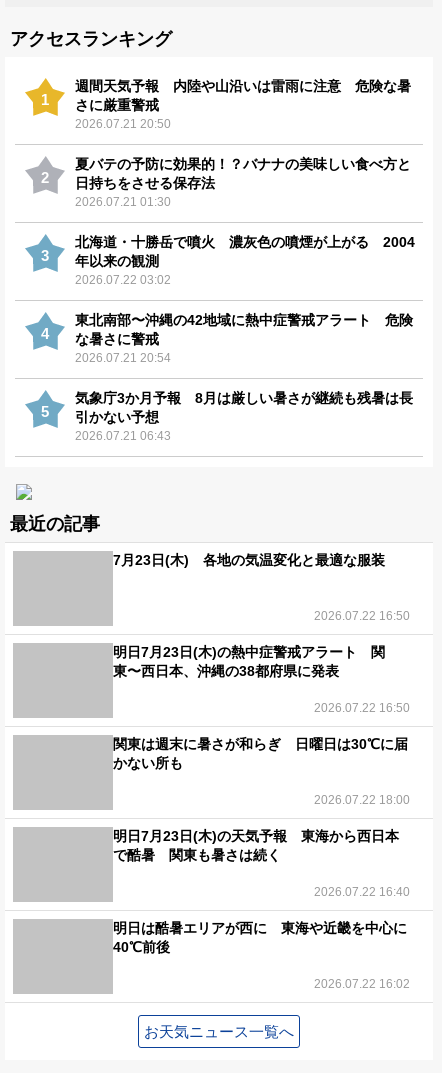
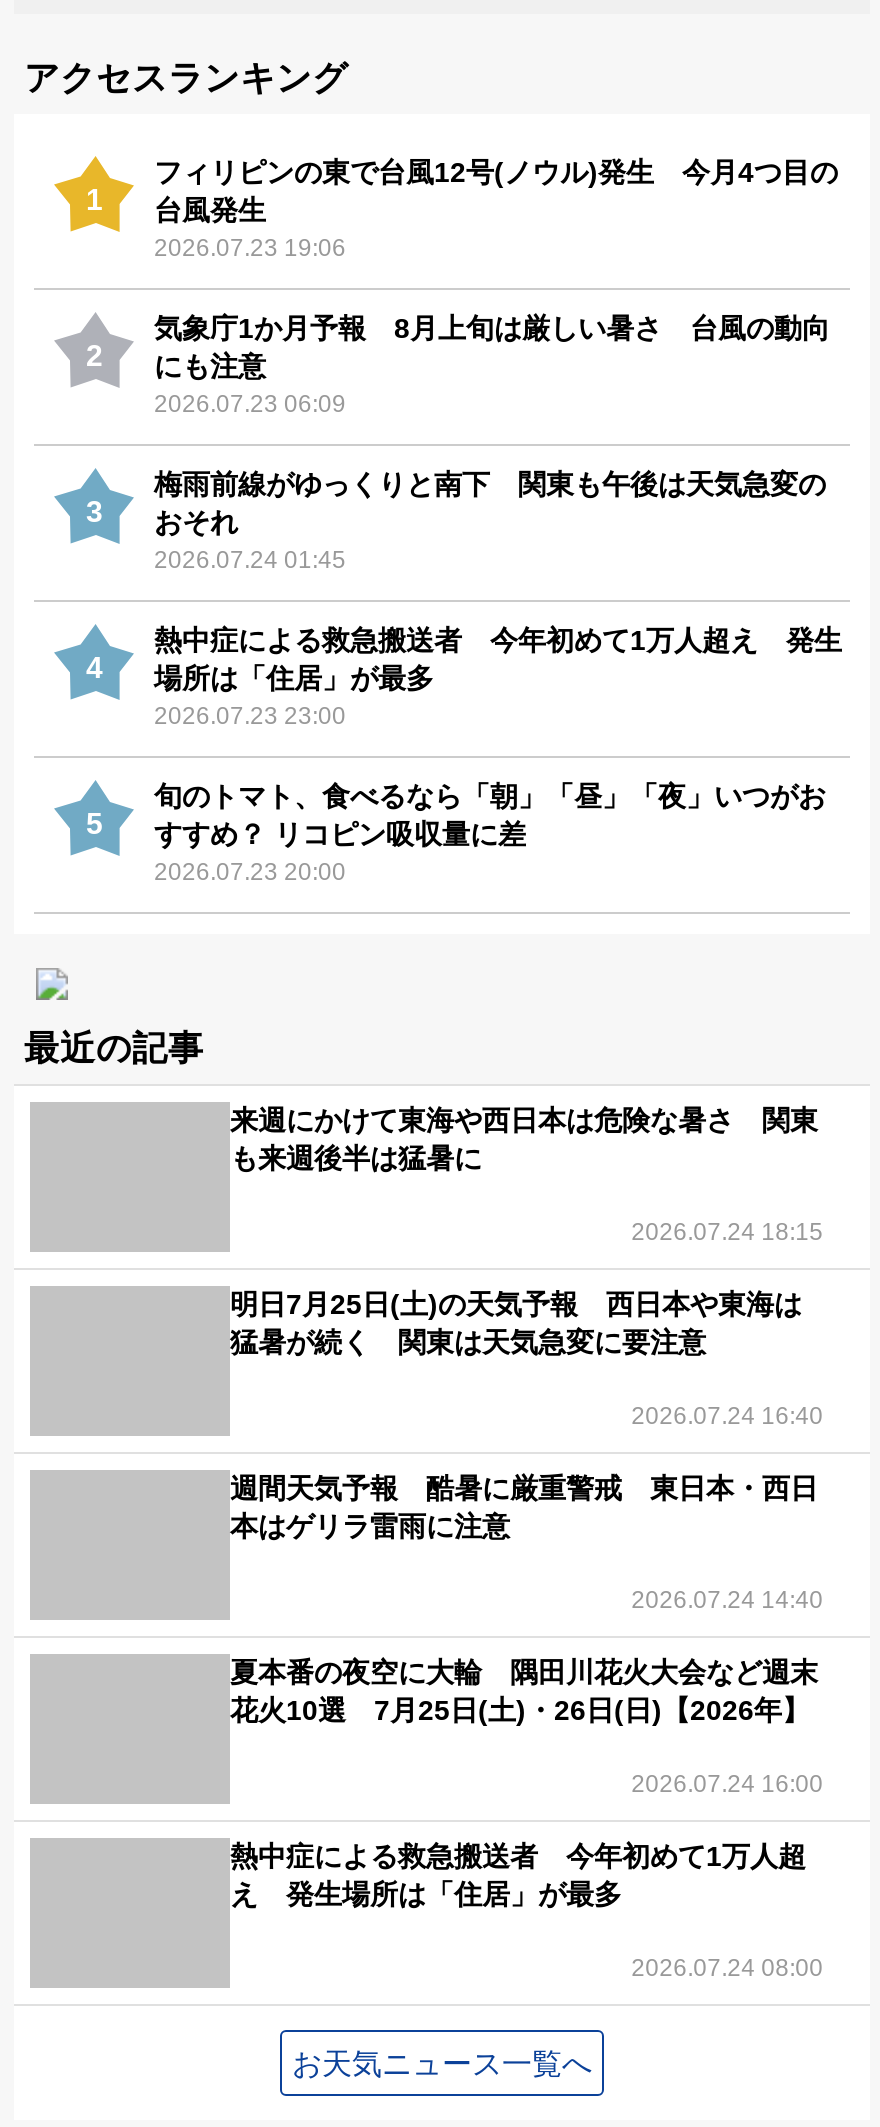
[75,77,411,130] 週間天気予報 内陸や山沿いは雷雨に注意 危険な暑 | さに厳重警戒 | 2026.07.21 20:50 -> [154,155,838,261] フィリピンの東で台風12号(ノウル)発生 今月4つ目の | 台風発生 | 2026.07.23 19:06
[75,155,411,208] 夏バテの予防に効果的！？バナナの美味しい食べ方と | 日持ちをさせる保存法 | 2026.07.21 01:30 -> [154,311,830,417] 気象庁1か月予報 8月上旬は厳しい暑さ 台風の動向 | にも注意 | 2026.07.23 06:09
[75,233,415,286] 北海道・十勝岳で噴火 濃灰色の噴煙が上がる 2004 | 年以来の観測 | 2026.07.22 03:02 -> [154,467,826,573] 梅雨前線がゆっくりと南下 関東も午後は天気急変の | おそれ | 2026.07.24 01:45
[75,311,413,364] 東北南部〜沖縄の42地域に熱中症警戒アラート 危険 | な暑さに警戒 | 2026.07.21 20:54 -> [154,623,842,729] 熱中症による救急搬送者 今年初めて1万人超え 発生 | 場所は「住居」が最多 | 2026.07.23 23:00
[75,389,413,442] 気象庁3か月予報 8月は厳しい暑さが継続も残暑は長 | 引かない予想 | 2026.07.21 06:43 -> [154,779,826,885] 旬のトマト、食べるなら「朝」「昼」「夜」いつがお | すすめ？ リコピン吸収量に差 | 2026.07.23 20:00
[113,551,385,567] 7月23日(木) 各地の気温変化と最適な服装 -> [230,1103,818,1173] 来週にかけて東海や西日本は危険な暑さ 関東 | も来週後半は猛暑に
[314,608,410,622] 2026.07.22 16:50 -> [631,1217,823,1245] 2026.07.24 18:15
[113,643,385,678] 明日7月23日(木)の熱中症警戒アラート 関 | 東〜西日本、沖縄の38都府県に発表 -> [230,1287,802,1357] 明日7月25日(土)の天気予報 西日本や東海は | 猛暑が続く 関東は天気急変に要注意
[314,700,410,714] 2026.07.22 16:50 -> [631,1401,823,1429] 2026.07.24 16:40
[113,735,408,770] 関東は週末に暑さが和らぎ 日曜日は30℃に届 | かない所も -> [230,1471,818,1541] 週間天気予報 酷暑に厳重警戒 東日本・西日 | 本はゲリラ雷雨に注意
[314,792,410,806] 2026.07.22 18:00 -> [631,1585,823,1613] 2026.07.24 14:40
[113,827,399,862] 明日7月23日(木)の天気予報 東海から西日本 | で酷暑 関東も暑さは続く -> [230,1655,818,1725] 夏本番の夜空に大輪 隅田川花火大会など週末 | 花火10選 7月25日(土)・26日(日)【2026年】
[314,884,410,898] 2026.07.22 16:40 -> [631,1769,823,1797] 2026.07.24 16:00
[113,919,407,954] 明日は酷暑エリアが西に 東海や近畿を中心に | 40℃前後 -> [230,1839,806,1909] 熱中症による救急搬送者 今年初めて1万人超 | え 発生場所は「住居」が最多
[314,976,410,990] 2026.07.22 16:02 -> [631,1953,823,1981] 2026.07.24 08:00

